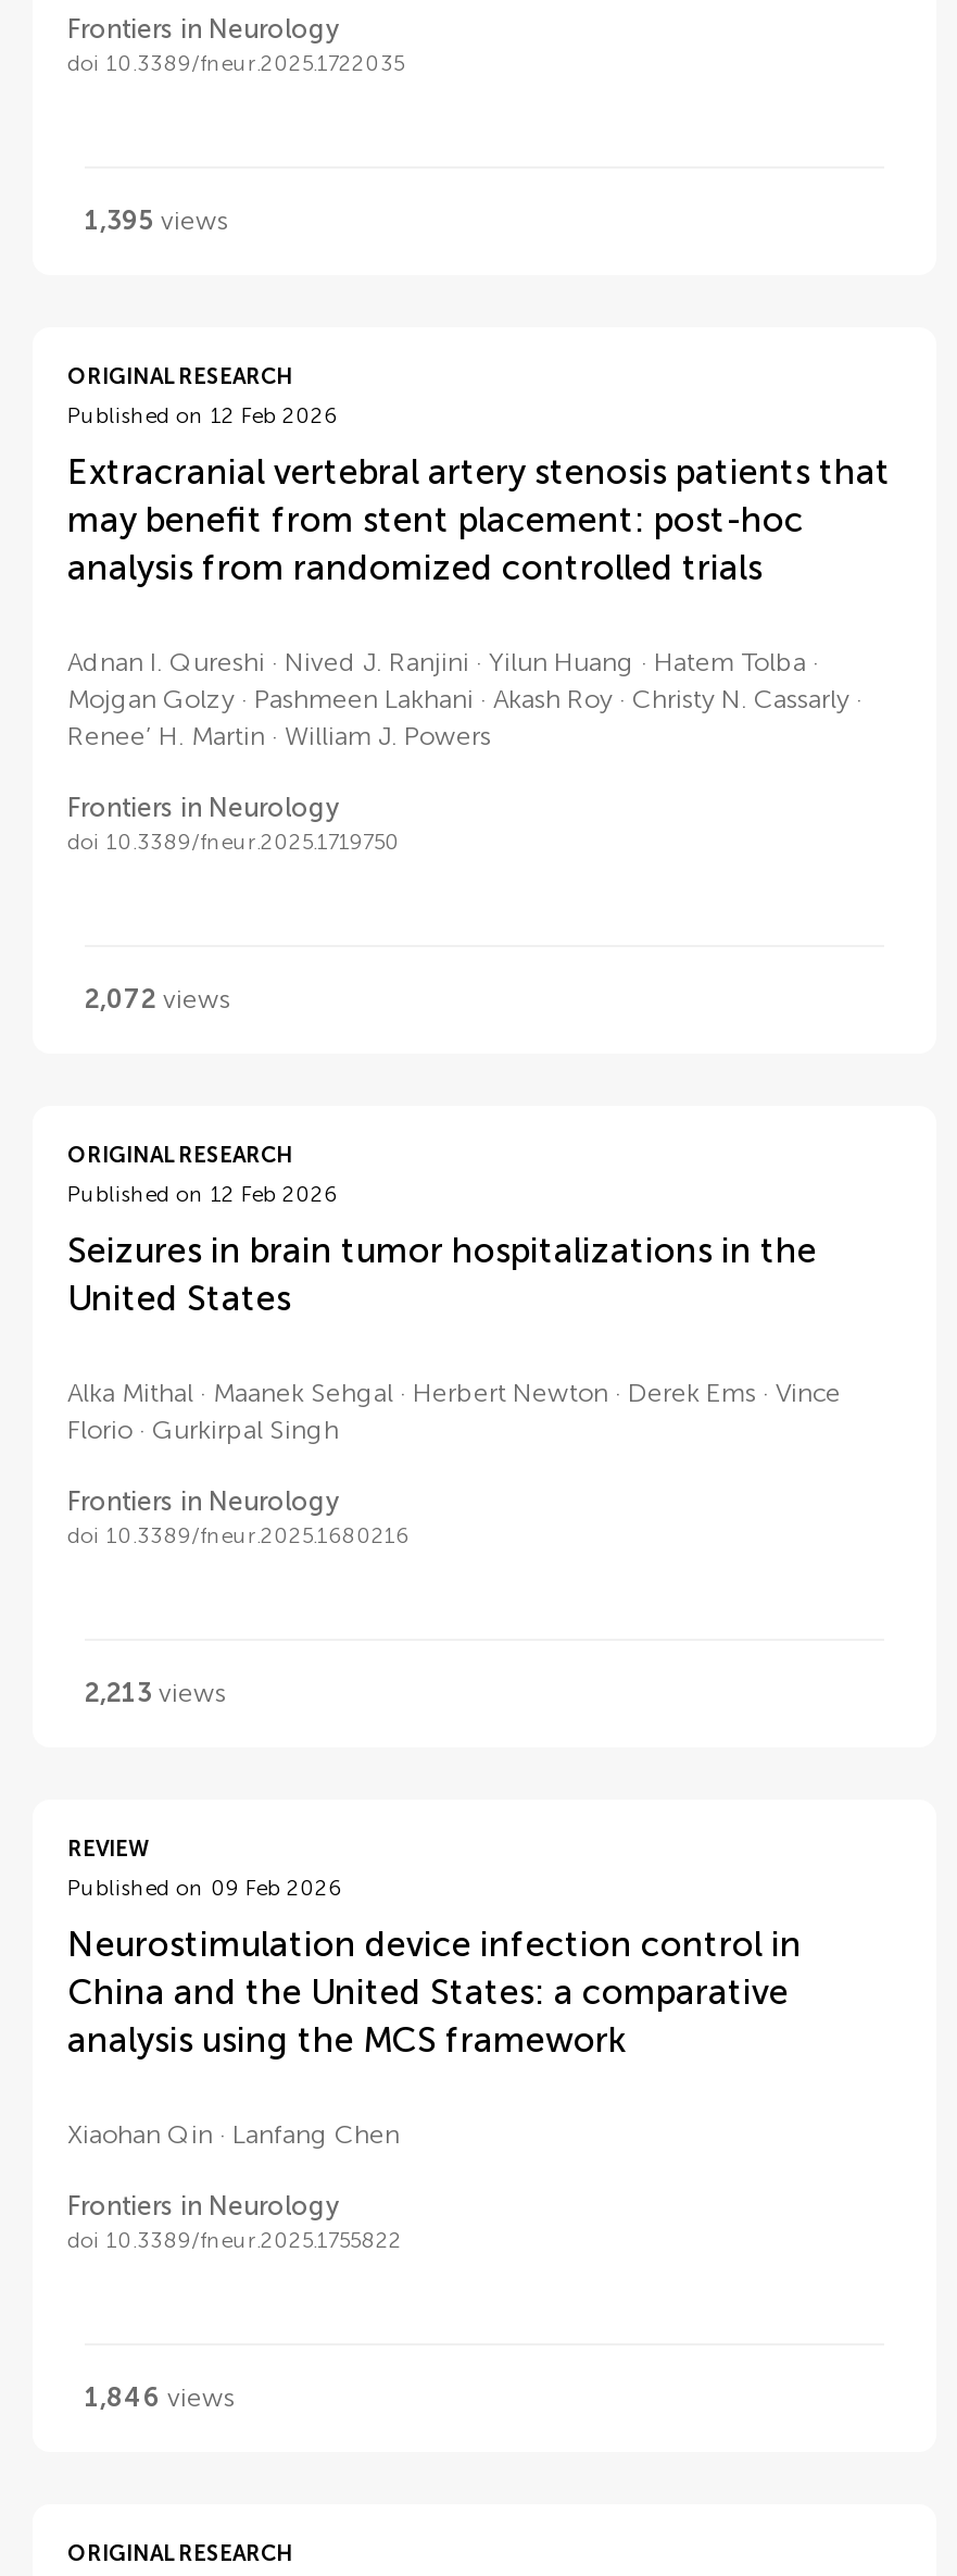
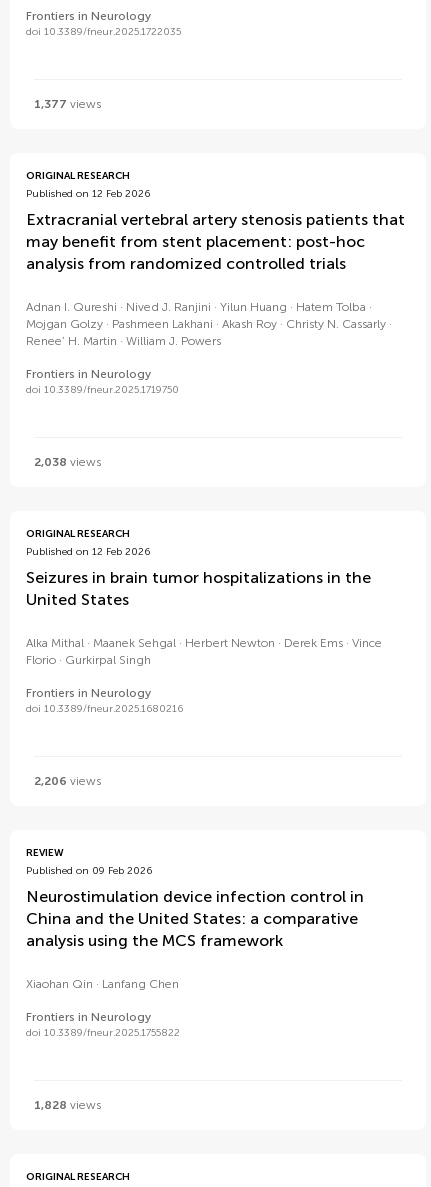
[85,206,228,236] 1,395 views -> [34,97,101,111] 1,377 views
[85,984,230,1015] 2,072 views -> [34,455,101,469] 2,038 views
[85,1678,226,1708] 2,213 views -> [34,774,101,788] 2,206 views
[85,2382,235,2413] 1,846 views -> [34,1098,101,1112] 1,828 views

